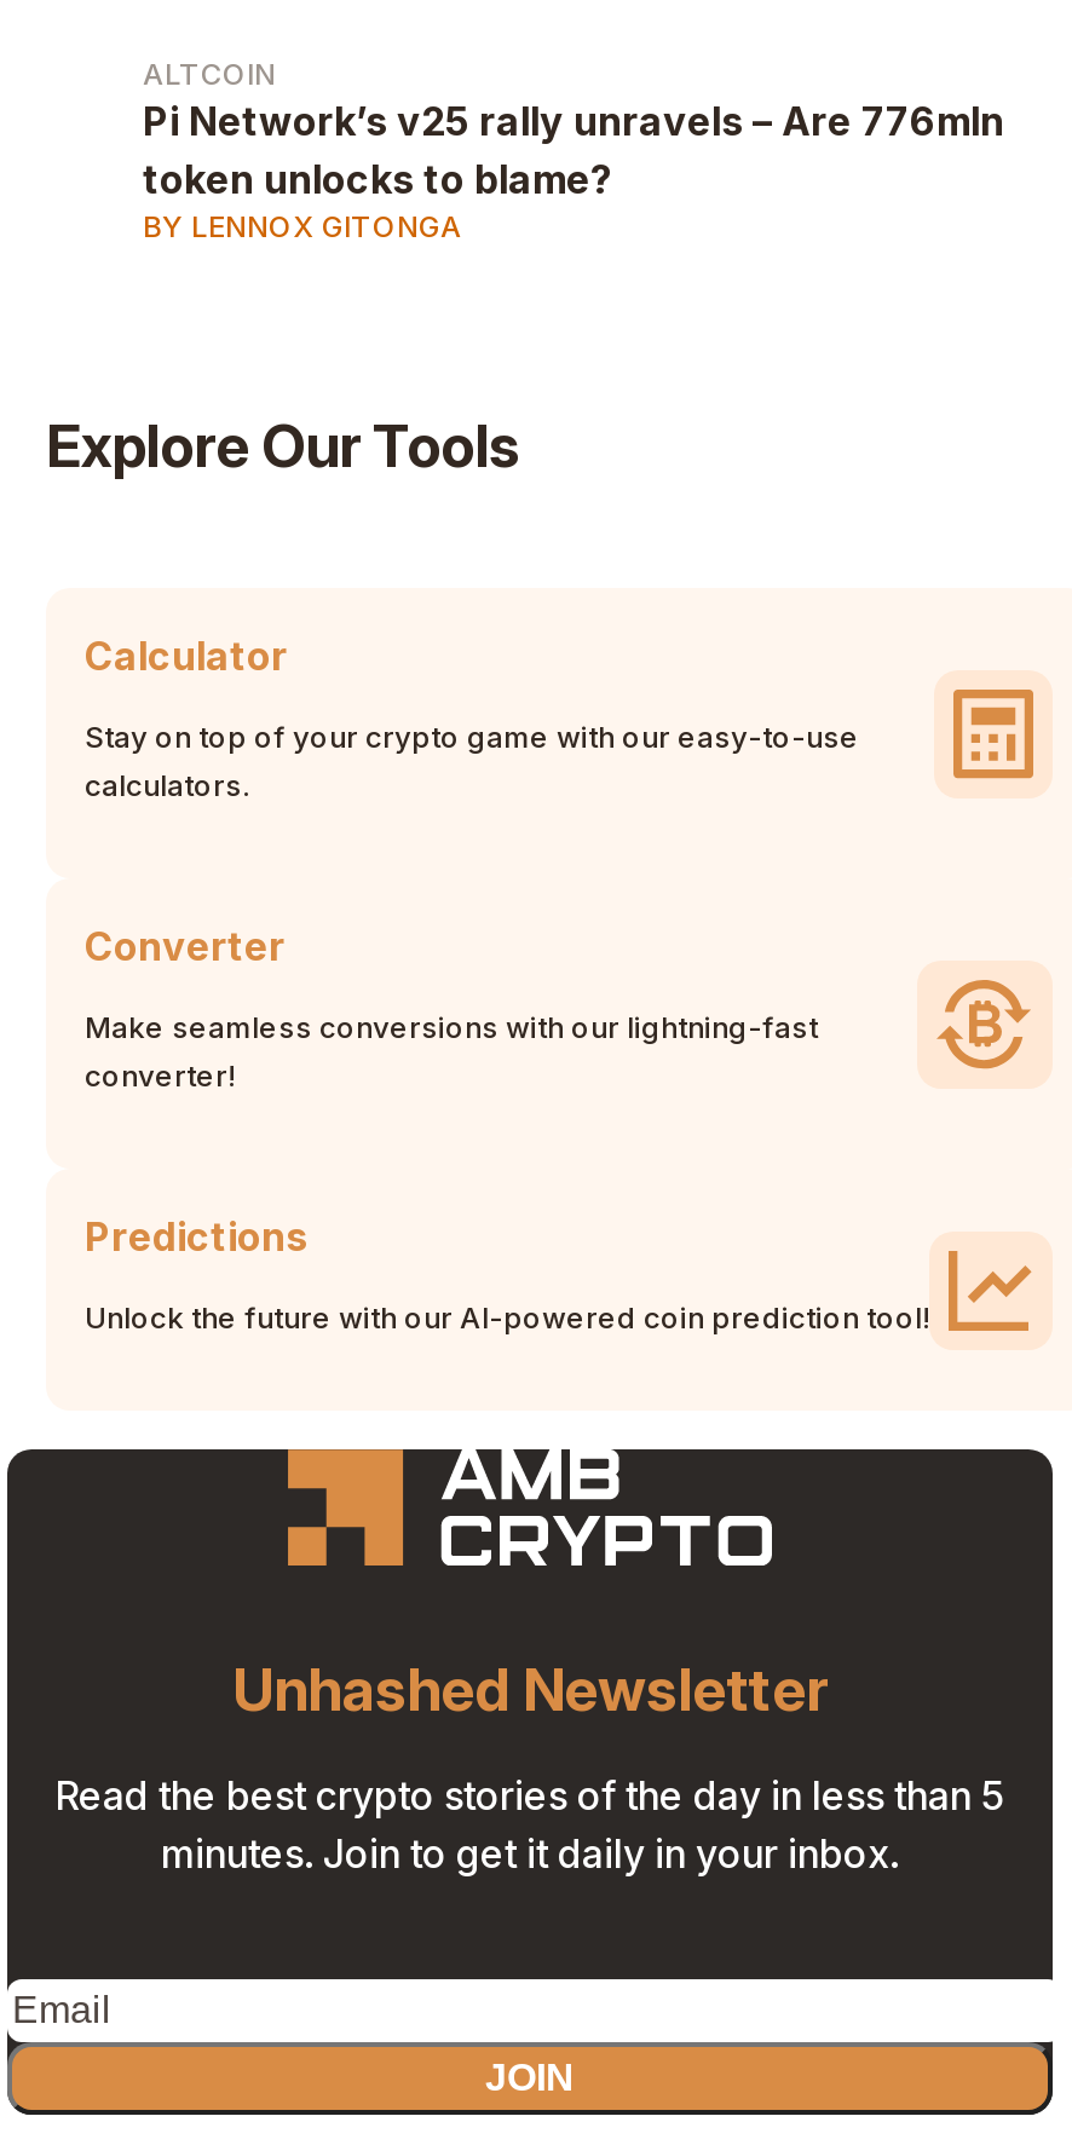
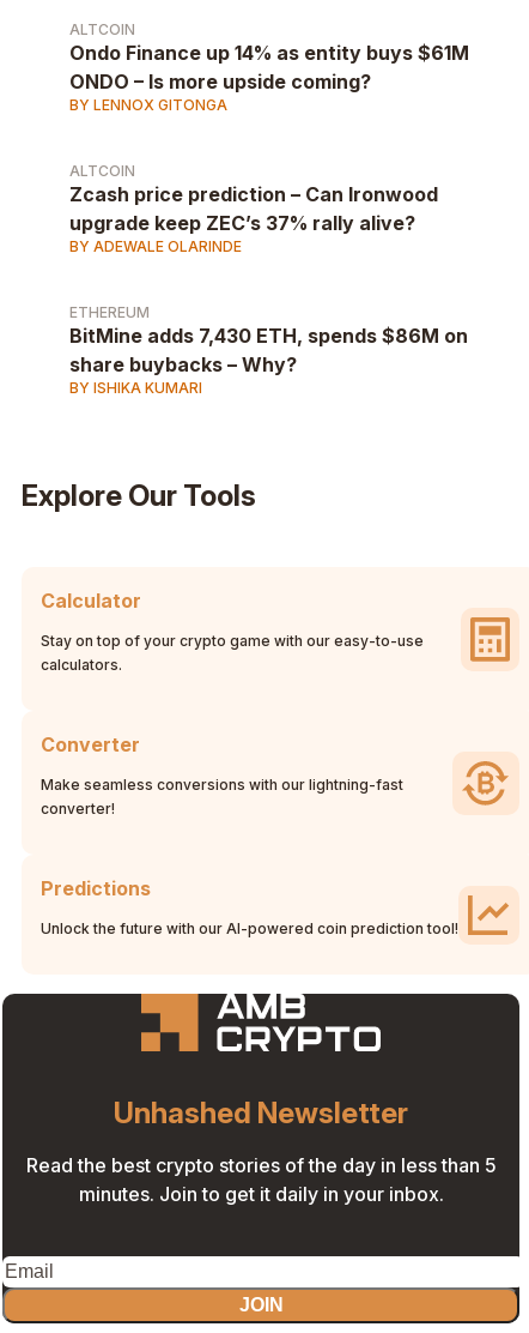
[143,96,1004,202] Pi Network’s v25 rally unravels – Are 776mln | token unlocks to blame? -> [69,40,469,93] Ondo Finance up 14% as entity buys $61M | ONDO – Is more upside coming?
none -> [69,161,438,255] ALTCOIN | Zcash price prediction – Can Ironwood | upgrade keep ZEC’s 37% rally alive? | BY ADEWALE OLARINDE
none -> [69,303,468,396] ETHEREUM | BitMine adds 7,430 ETH, spends $86M on | share buybacks – Why? | BY ISHIKA KUMARI

